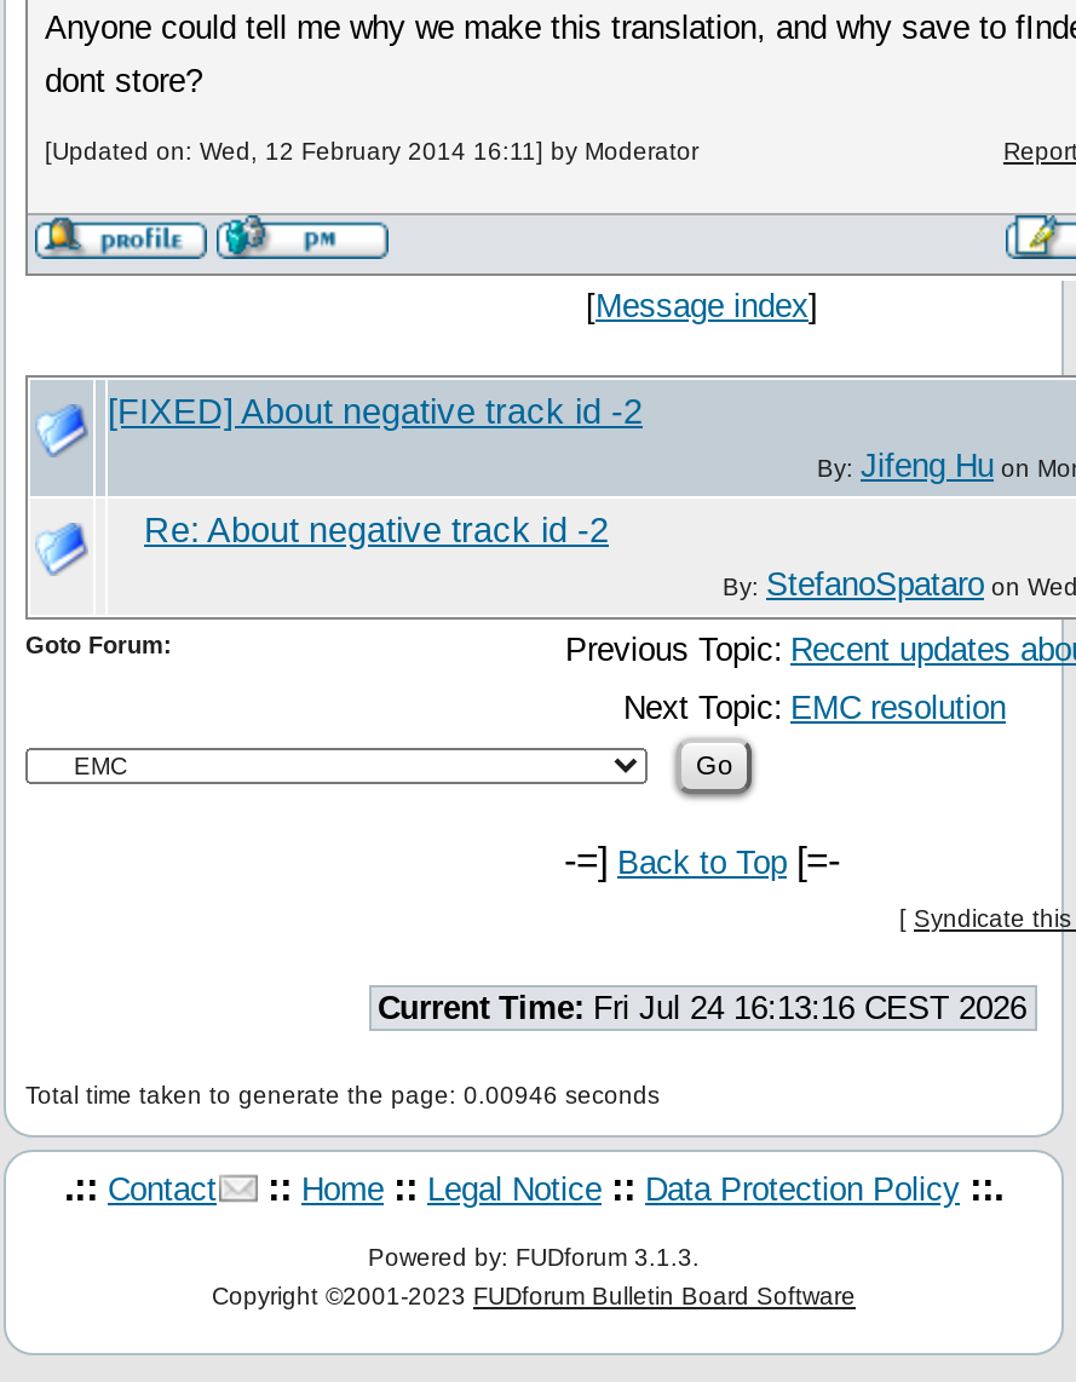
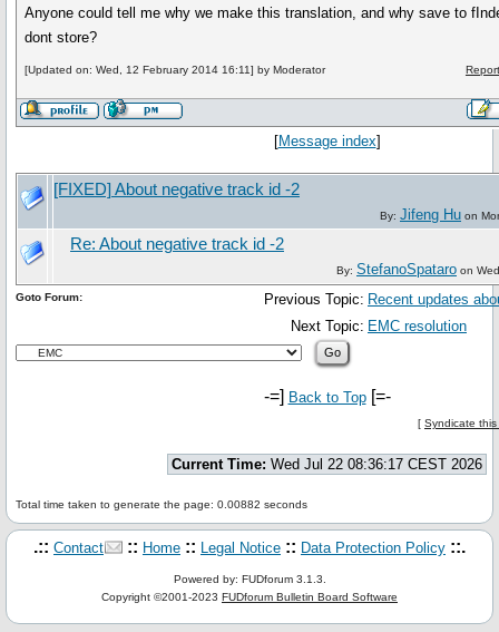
[378,990,1026,1026] Current Time: Fri Jul 24 16:13:16 CEST 2026 -> [172,456,482,473] Current Time: Wed Jul 22 08:36:17 CEST 2026
[25,1082,660,1109] Total time taken to generate the page: 0.00946 seconds -> [16,498,307,511] Total time taken to generate the page: 0.00882 seconds

